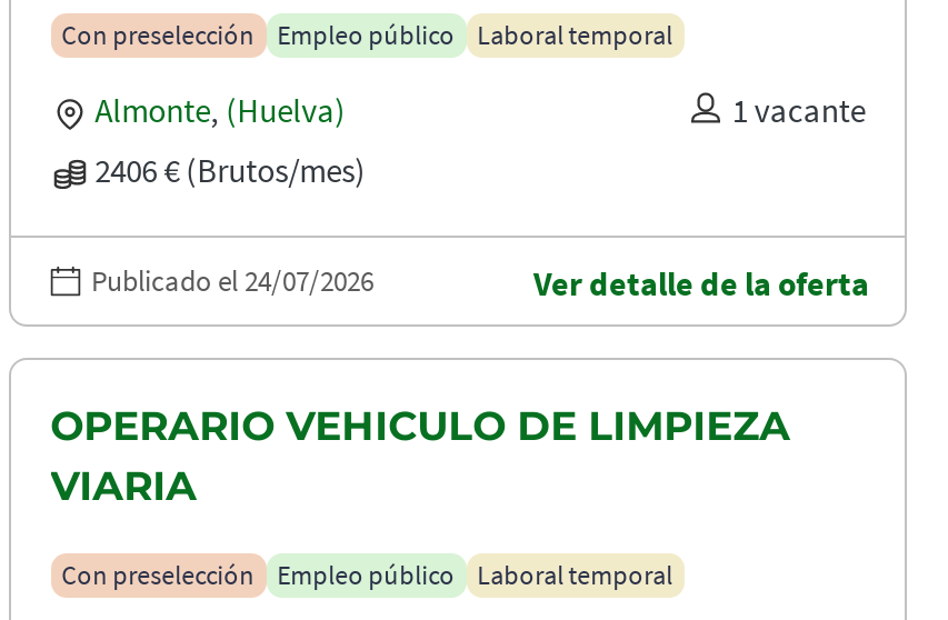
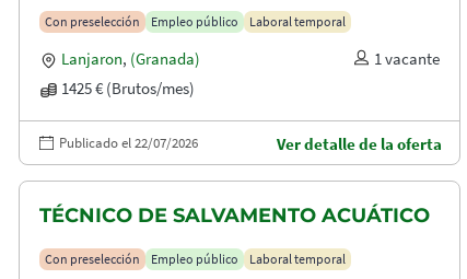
[95,88,346,130] Almonte, (Huelva) -> [61,48,200,69] Lanjaron, (Granada)
[95,148,366,190] 2406 € (Brutos/mes) -> [61,78,194,99] 1425 € (Brutos/mes)
[91,262,373,299] Publicado el 24/07/2026 -> [59,134,198,152] Publicado el 22/07/2026
[50,403,790,512] OPERARIO VEHICULO DE LIMPIEZA | VIARIA -> [39,203,429,227] TÉCNICO DE SALVAMENTO ACUÁTICO

